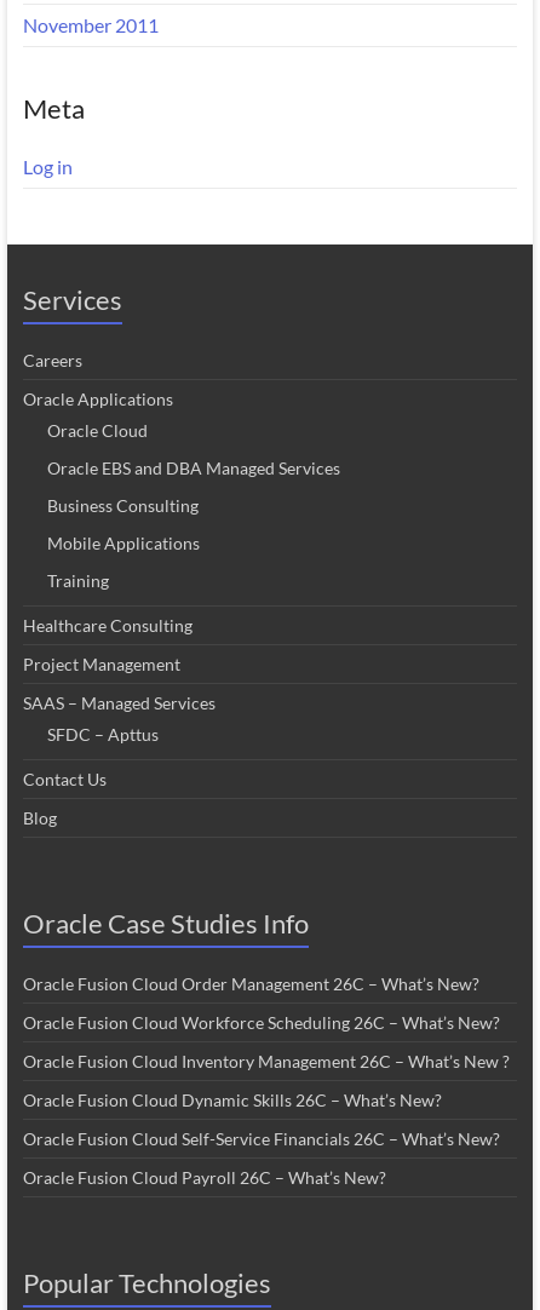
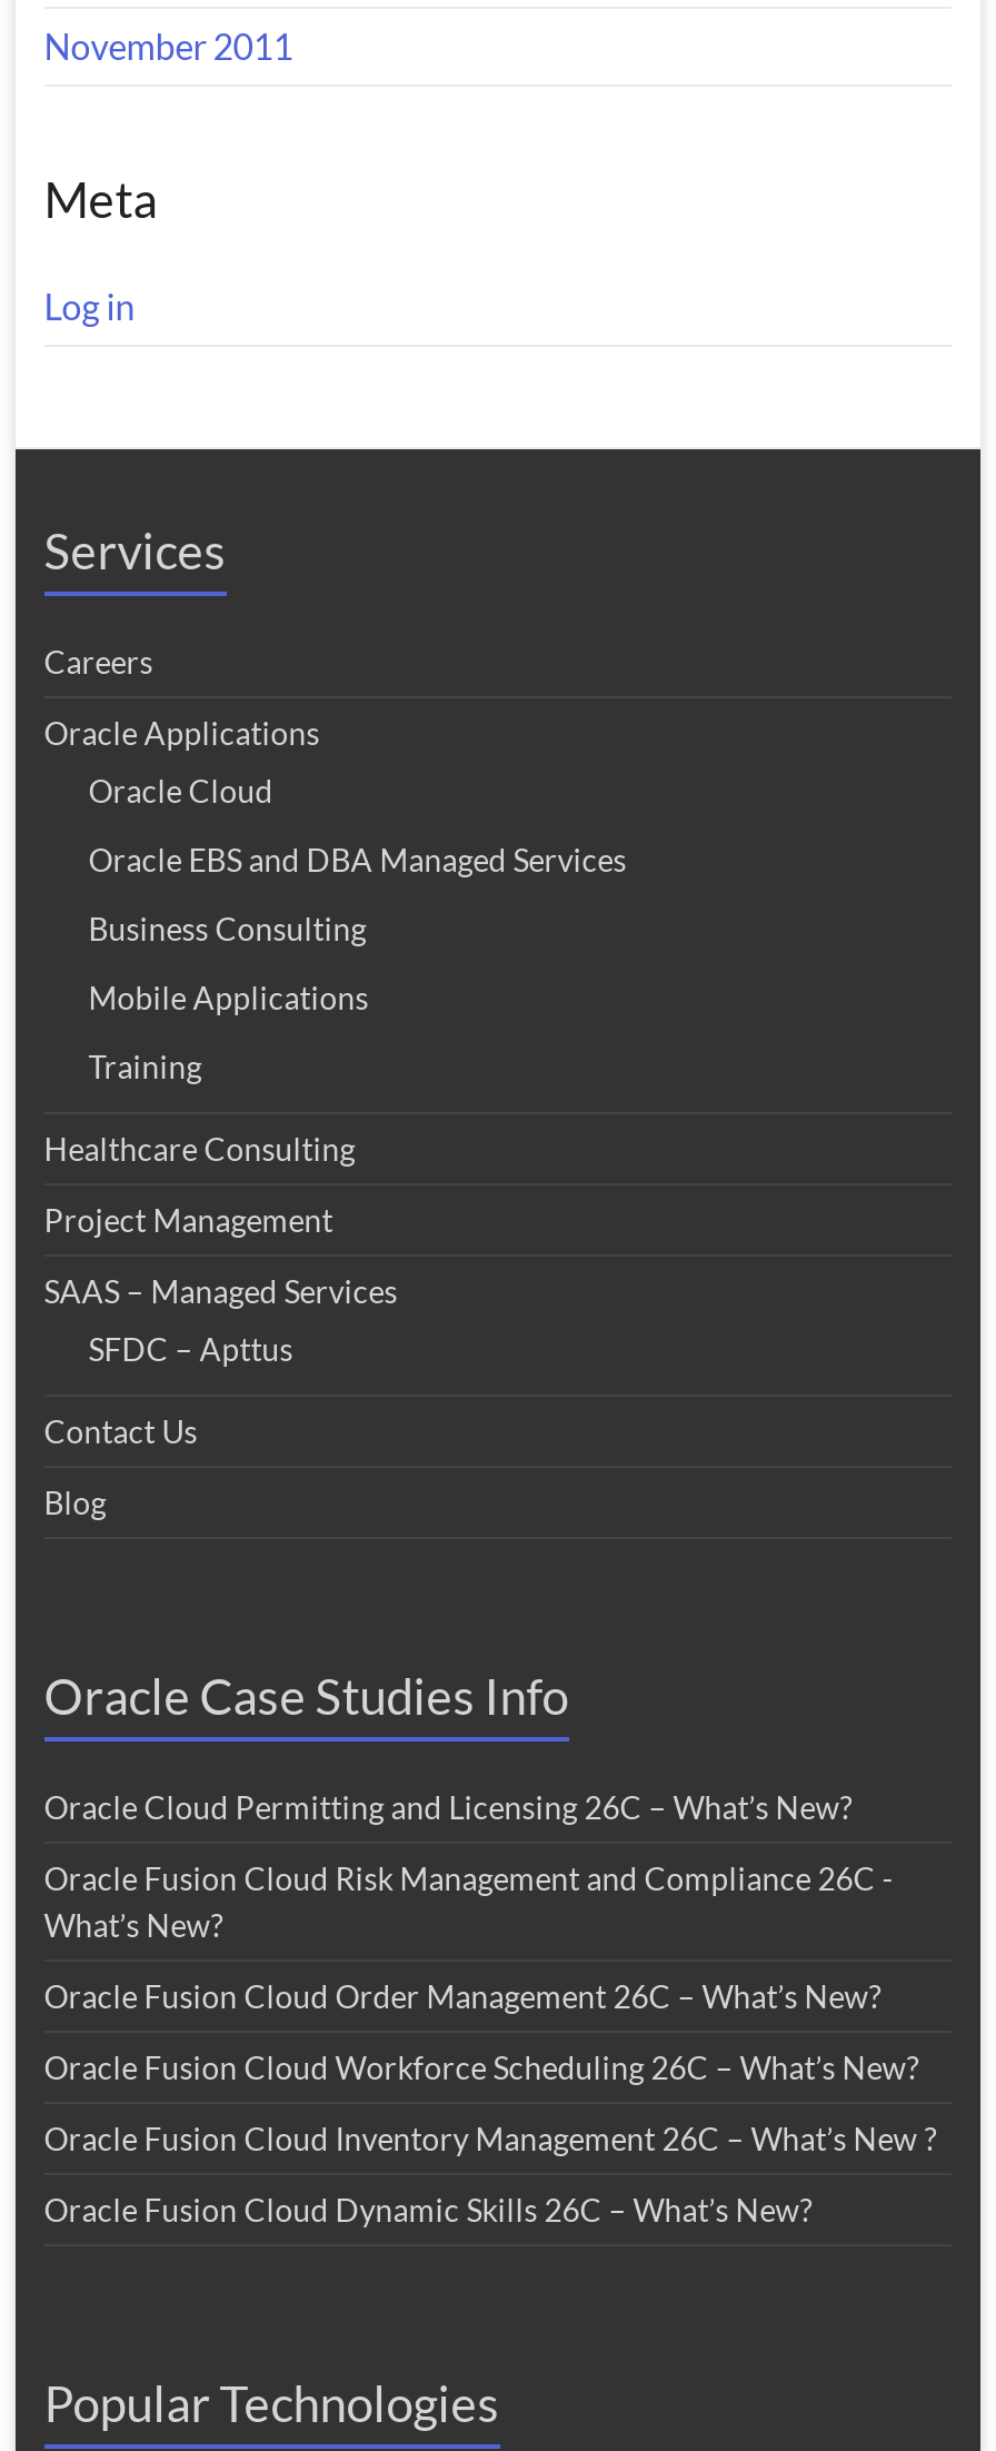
none -> [44,1788,893,1943] Oracle Cloud Permitting and Licensing 26C – What’s New? | Oracle Fusion Cloud Risk Management and Compliance 26C - | What’s New?
moved [23,973,509,1110] -> [44,1977,938,2228]: Oracle Fusion Cloud Order Management 26C – What’s New? | Oracle Fusion Cloud Workforce Scheduling 26C – What’s New? | Oracle Fusion Cloud Inventory Management 26C – What’s New ? | Oracle Fusion Cloud Dynamic Skills 26C – What’s New?
[23,1128,500,1187] Oracle Fusion Cloud Self-Service Financials 26C – What’s New? | Oracle Fusion Cloud Payroll 26C – What’s New? -> none

